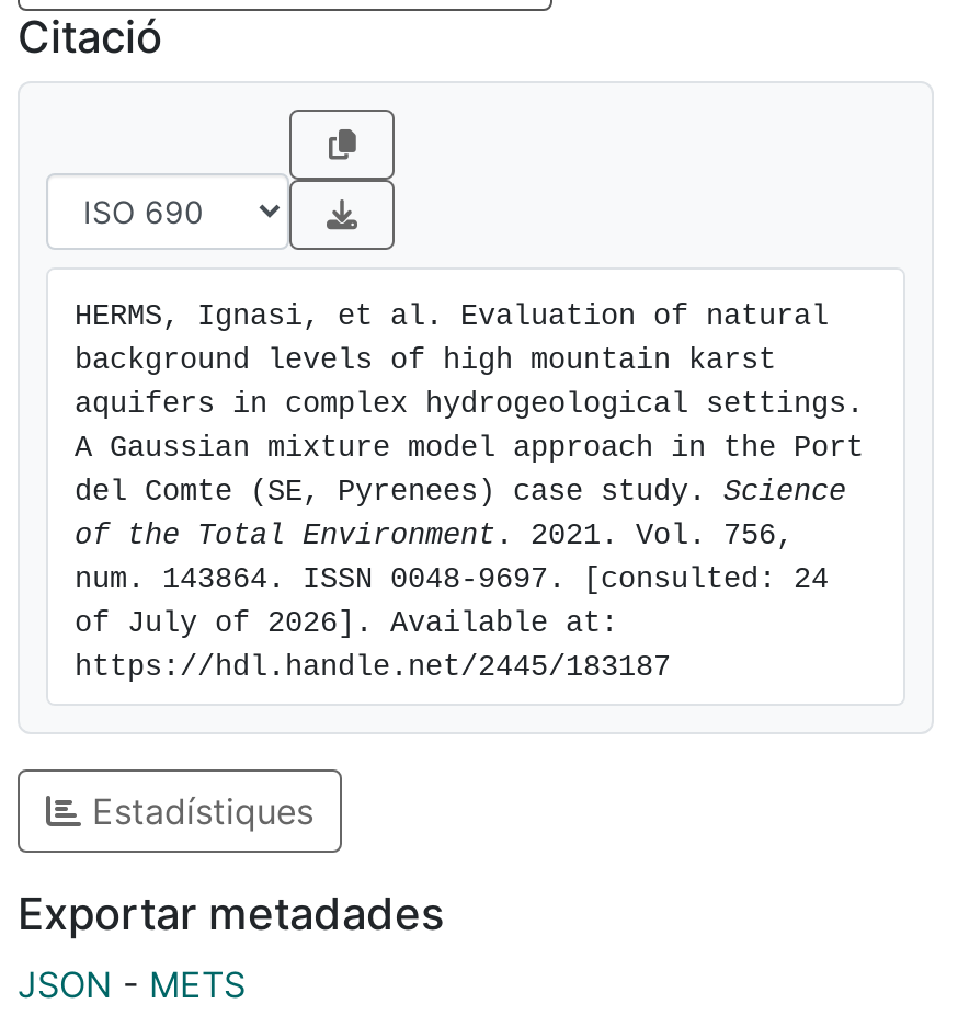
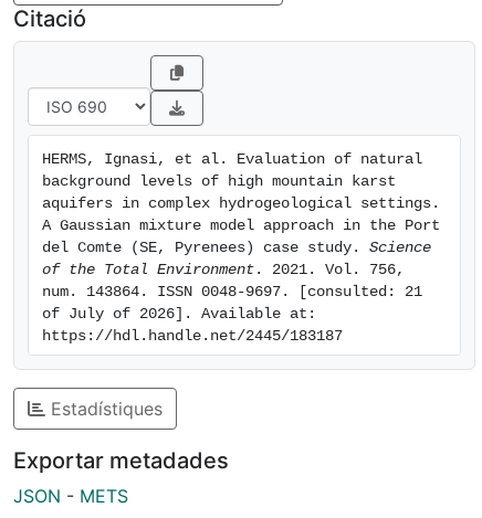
[75,564,829,597] num. 143864. ISSN 0048-9697. [consulted: 24 -> [42,284,422,301] num. 143864. ISSN 0048-9697. [consulted: 21

